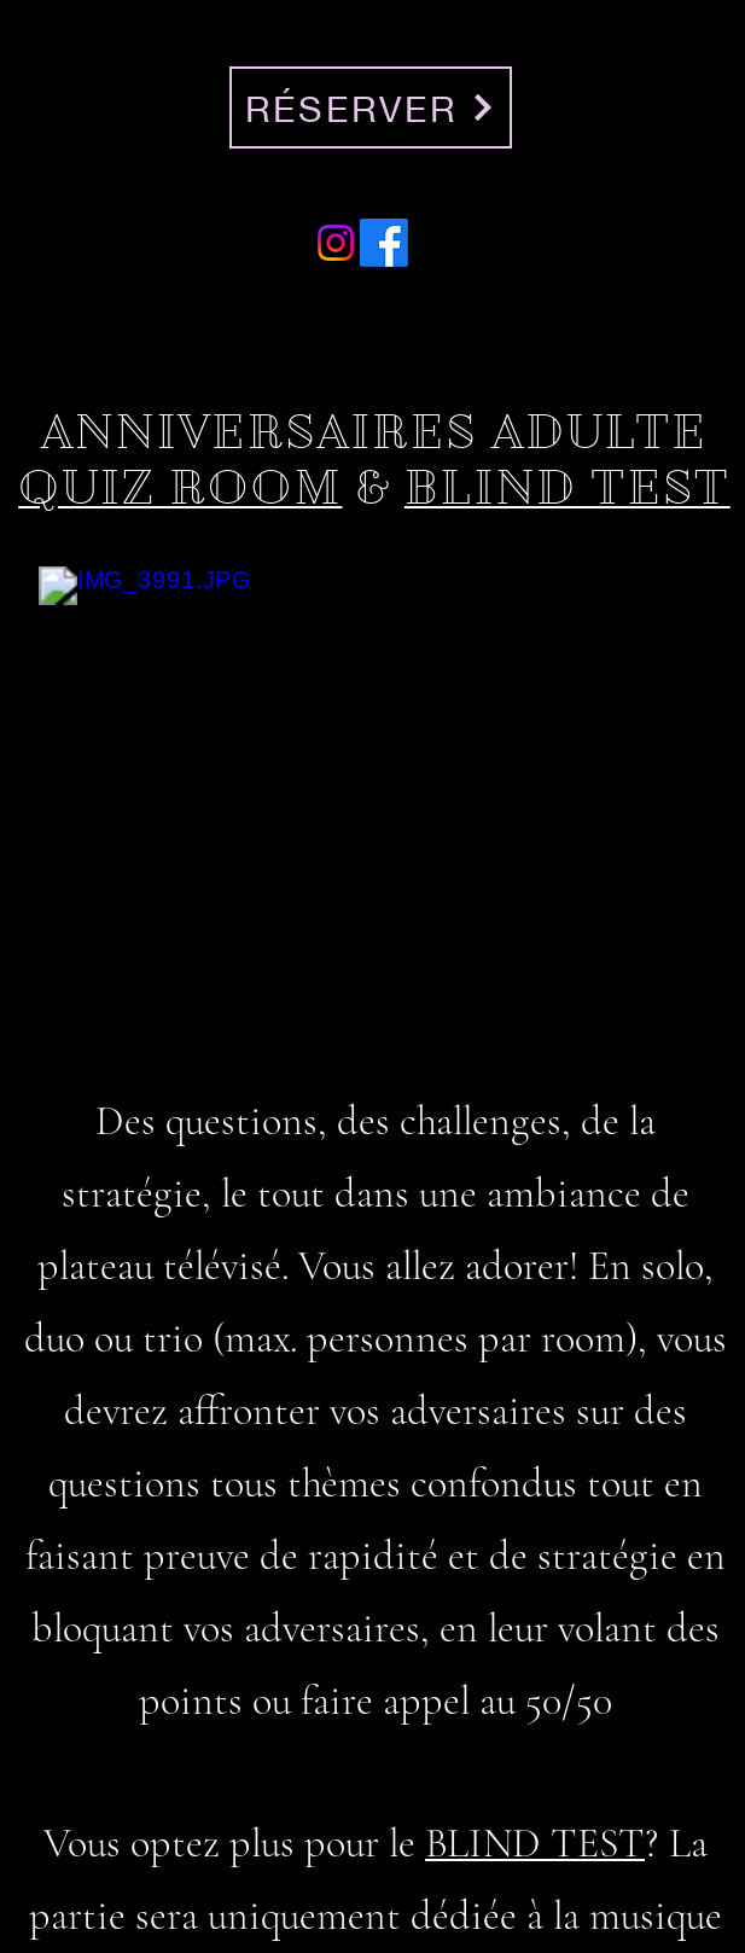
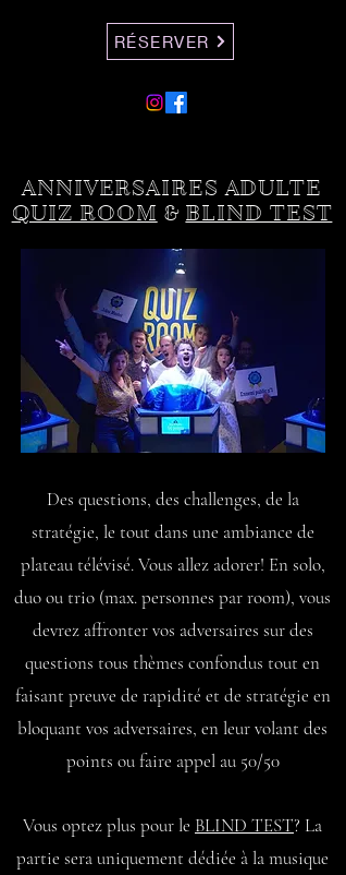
none -> [20,248,326,454] [image]

